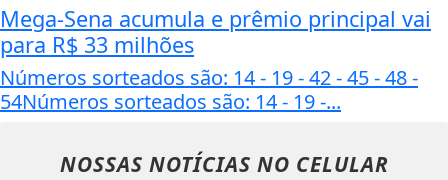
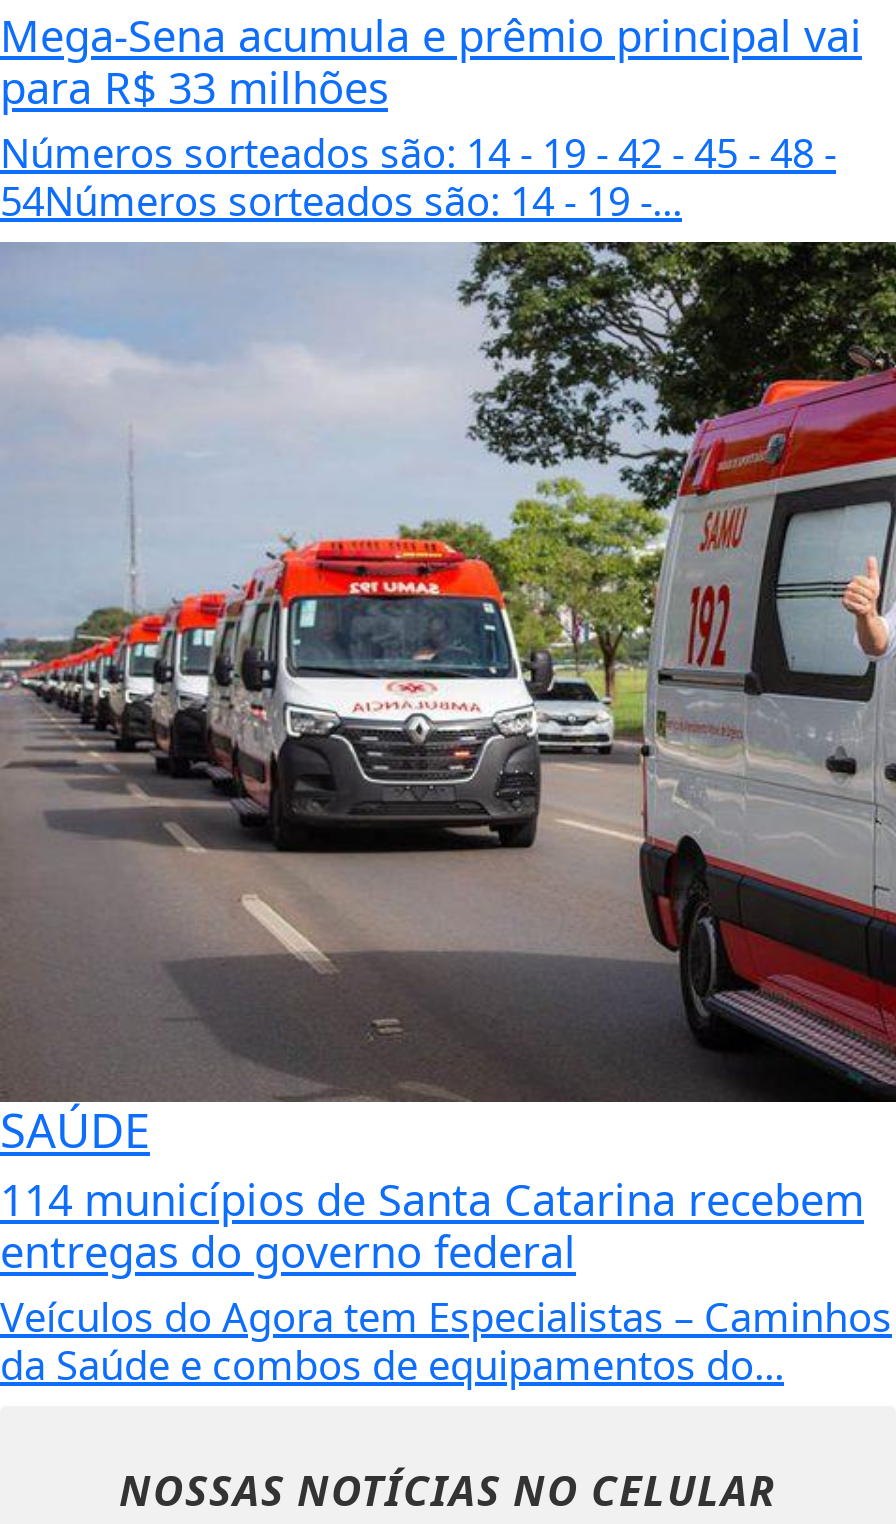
none -> [0,240,892,1393] [image] | SAÚDE | 114 municípios de Santa Catarina recebem | entregas do governo federal | Veículos do Agora tem Especialistas – Caminhos | da Saúde e combos de equipamentos do...

